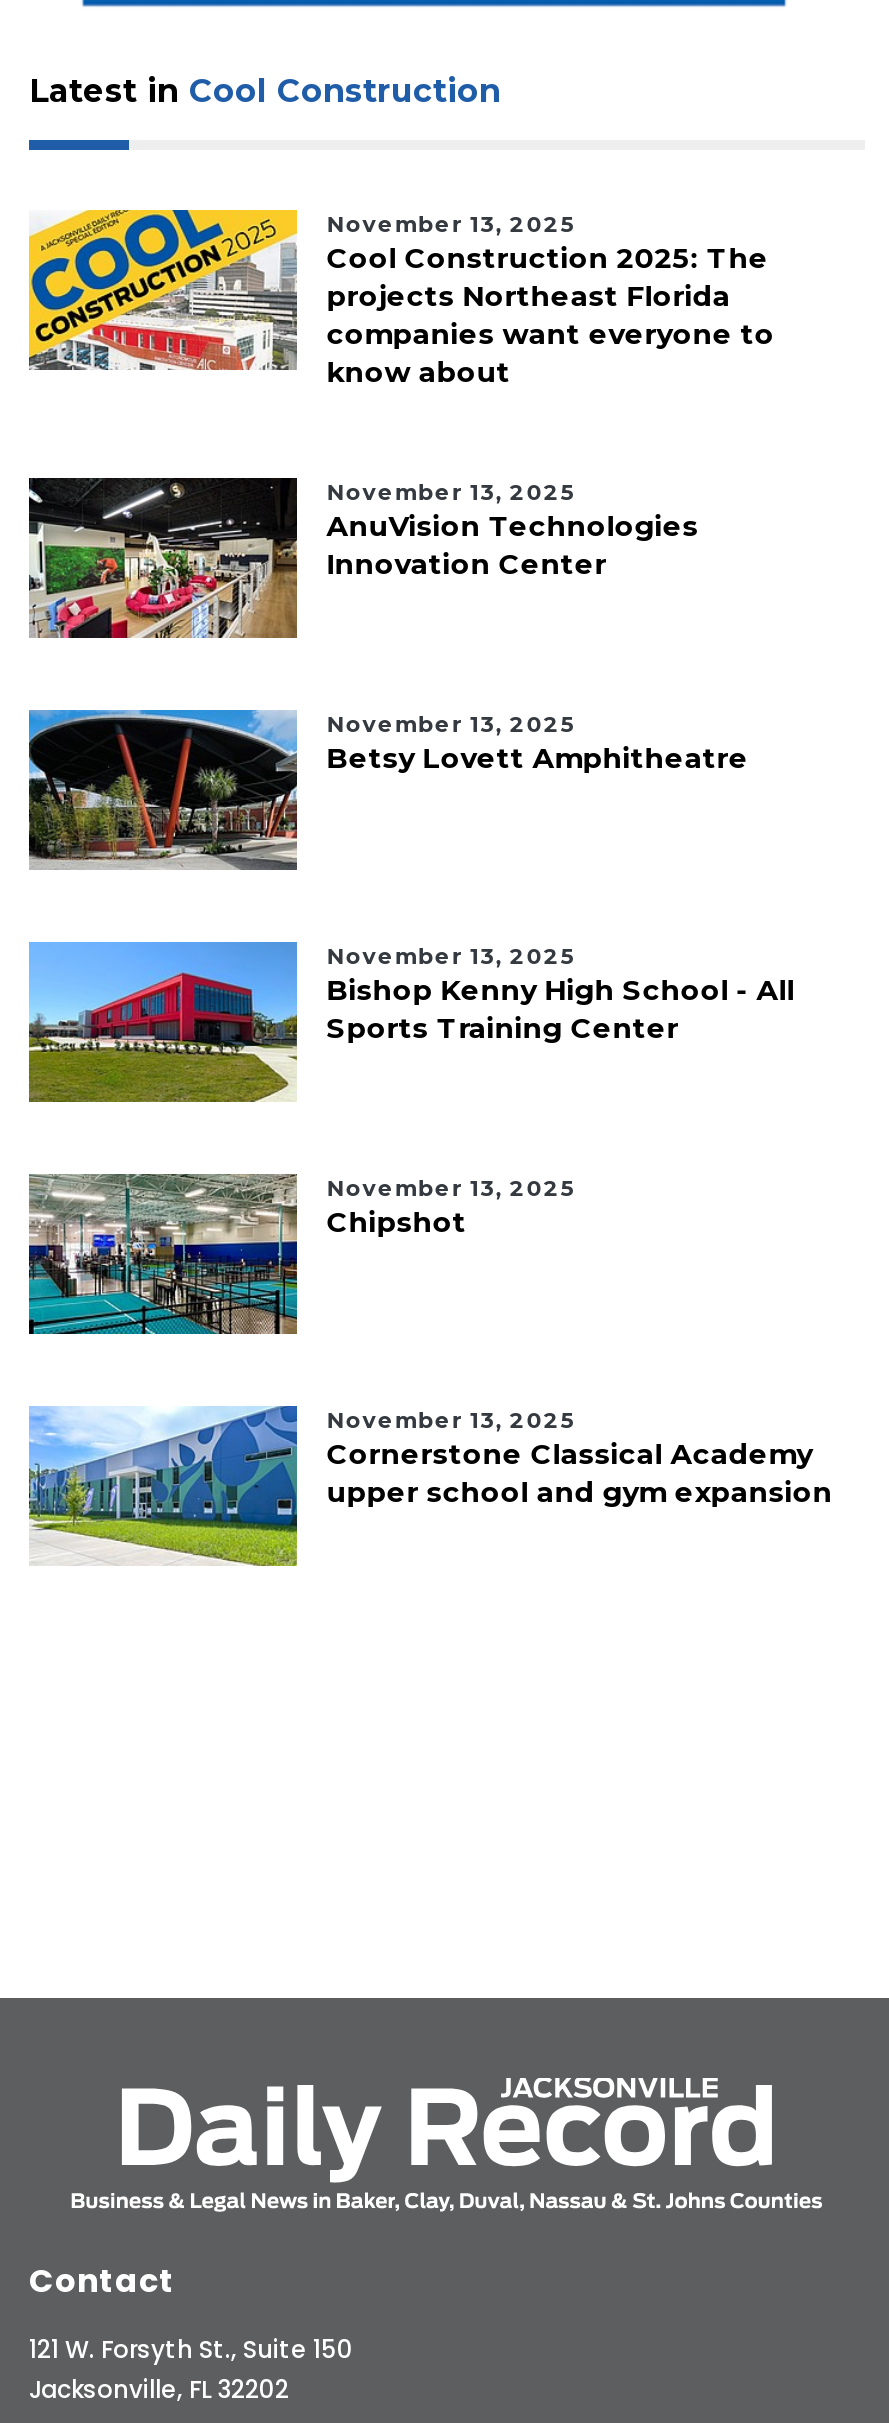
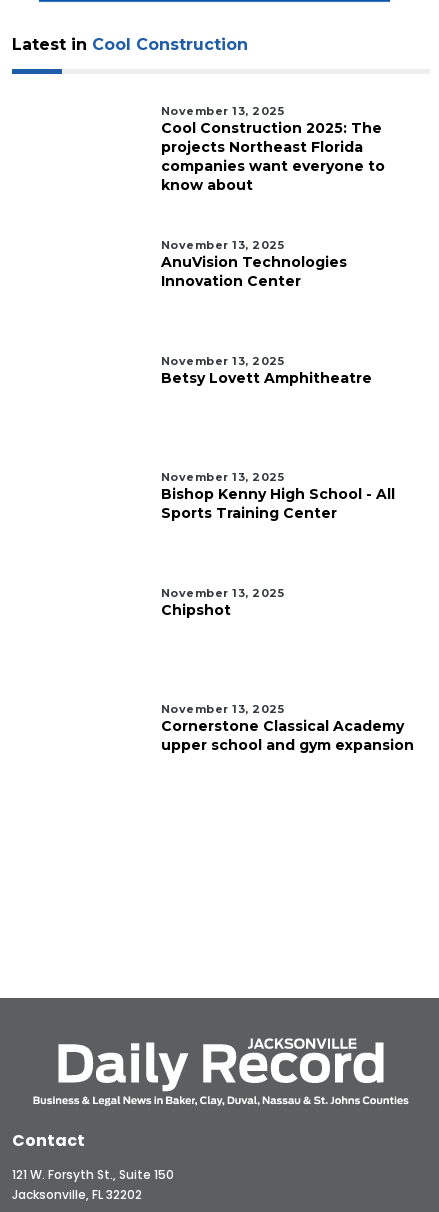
[27,208,299,372] [image] -> none
[27,476,299,640] [image] -> none
[27,708,299,872] [image] -> none
[27,940,299,1104] [image] -> none
[27,1172,299,1336] [image] -> none
[27,1404,299,1568] [image] -> none

